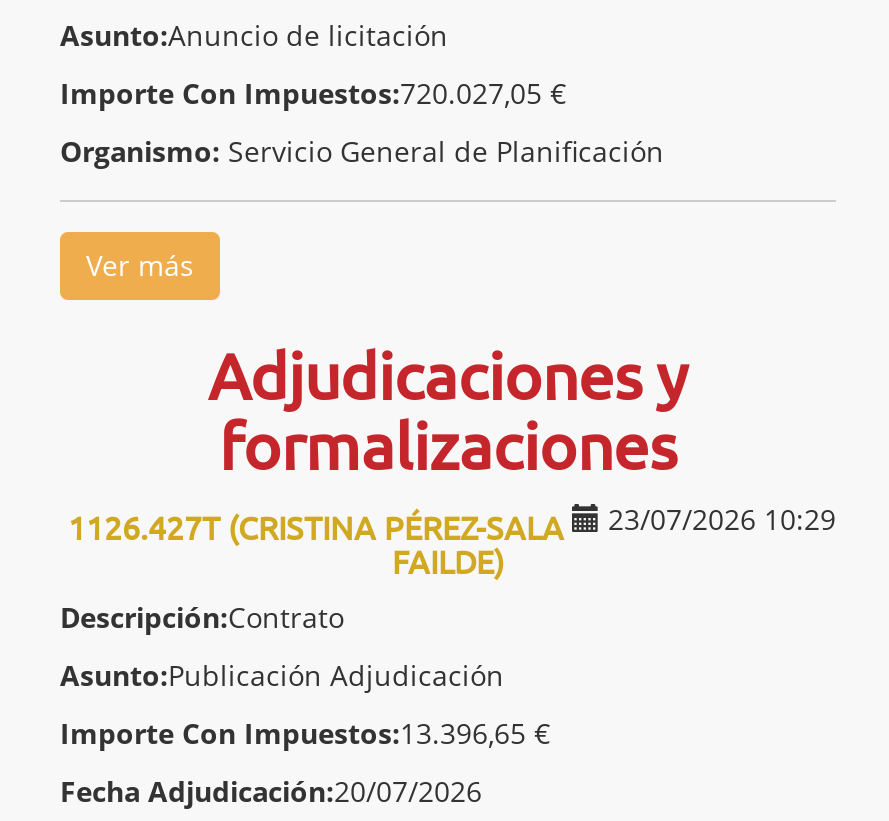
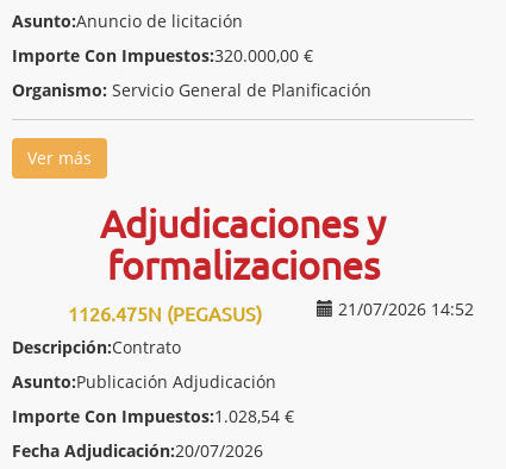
[60,74,566,112] Importe Con Impuestos:720.027,05 € -> [12,44,313,67] Importe Con Impuestos:320.000,00 €
[68,500,836,580] 23/07/2026 10:29 | 1126.427T (CRISTINA PÉREZ-SALA | FAILDE) -> [67,298,474,325] 21/07/2026 14:52 | 1126.475N (PEGASUS)
[60,714,550,752] Importe Con Impuestos:13.396,65 € -> [12,405,294,427] Importe Con Impuestos:1.028,54 €

